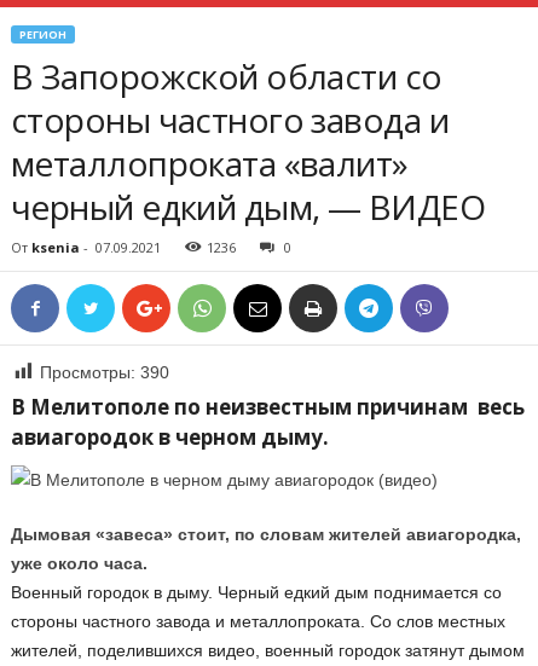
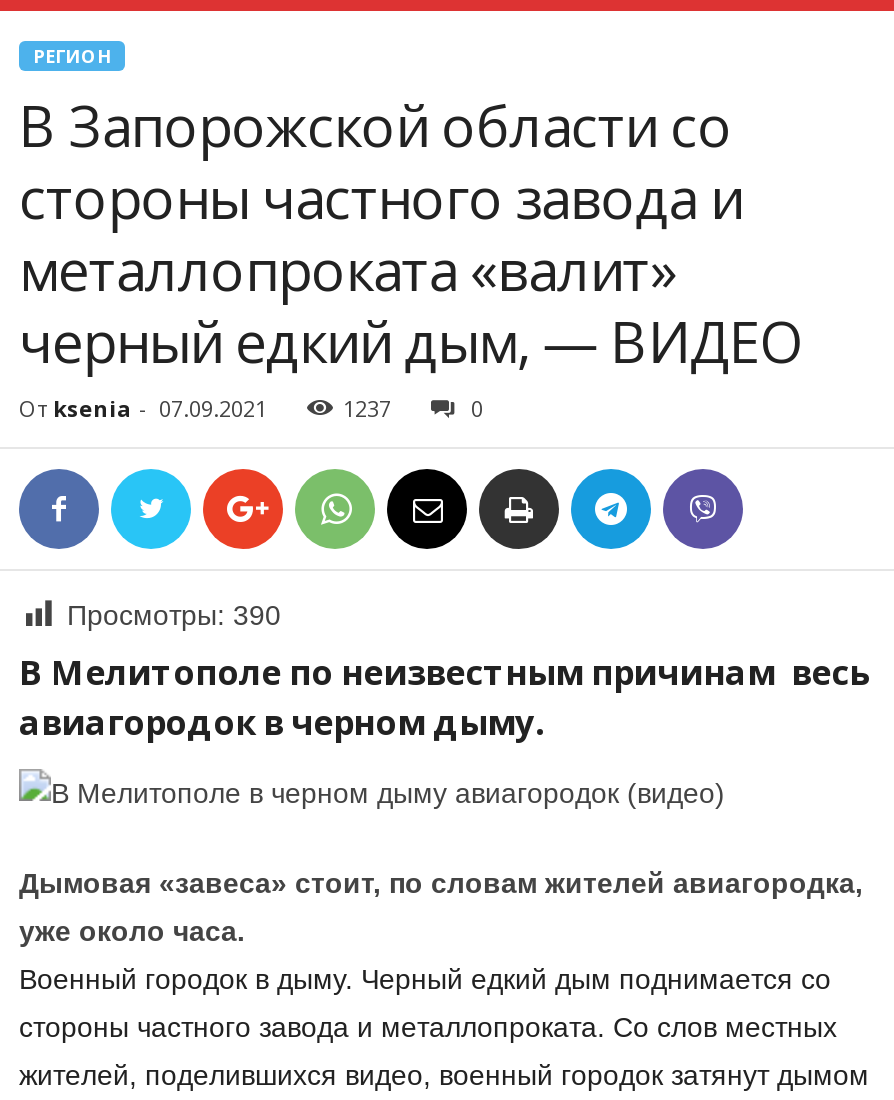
[207,238,236,256] 1236 -> [343,393,391,423] 1237

